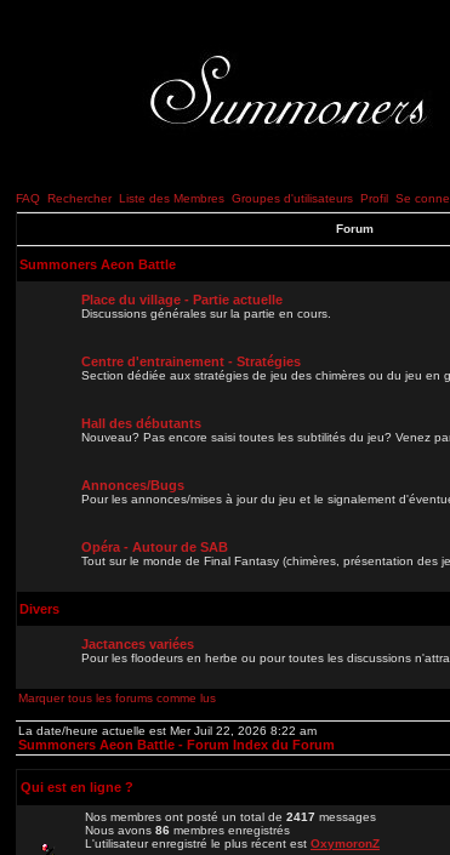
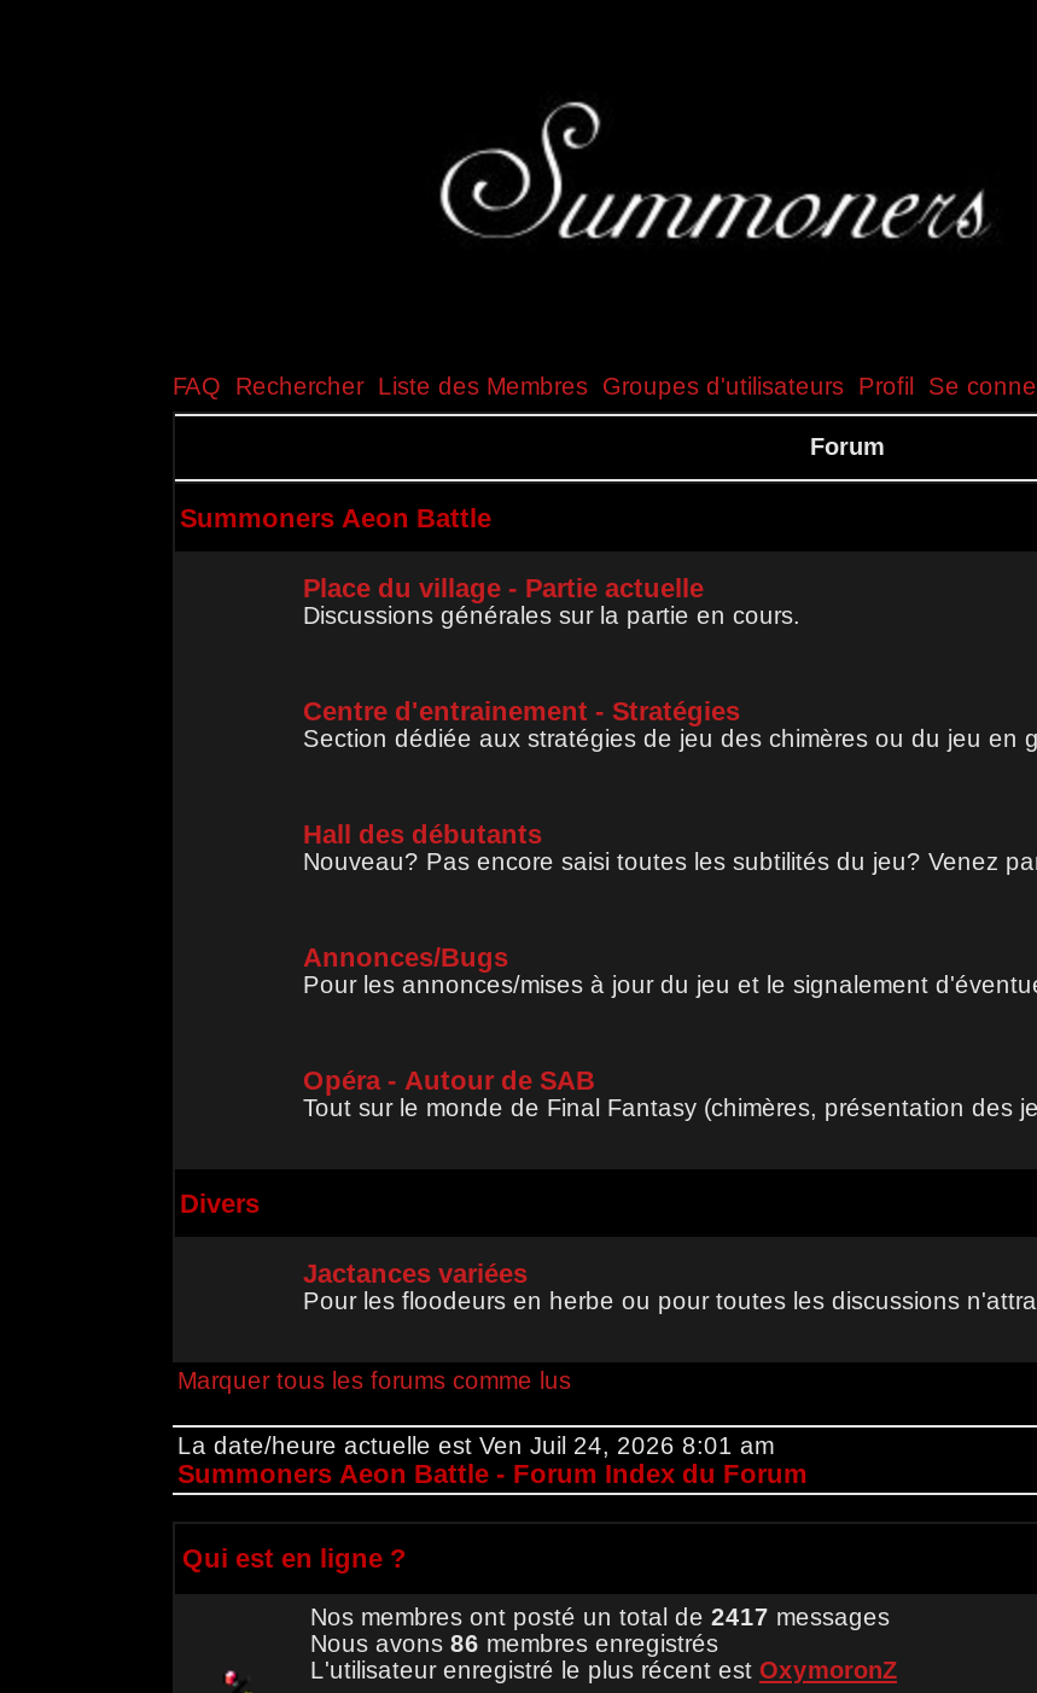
[18,724,317,737] La date/heure actuelle est Mer Juil 22, 2026 8:22 am -> [177,1432,774,1459] La date/heure actuelle est Ven Juil 24, 2026 8:01 am

